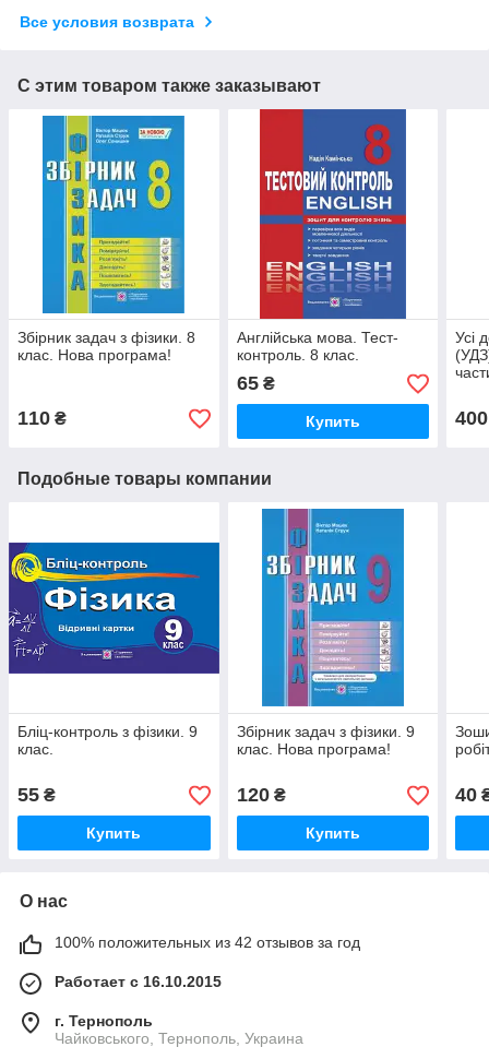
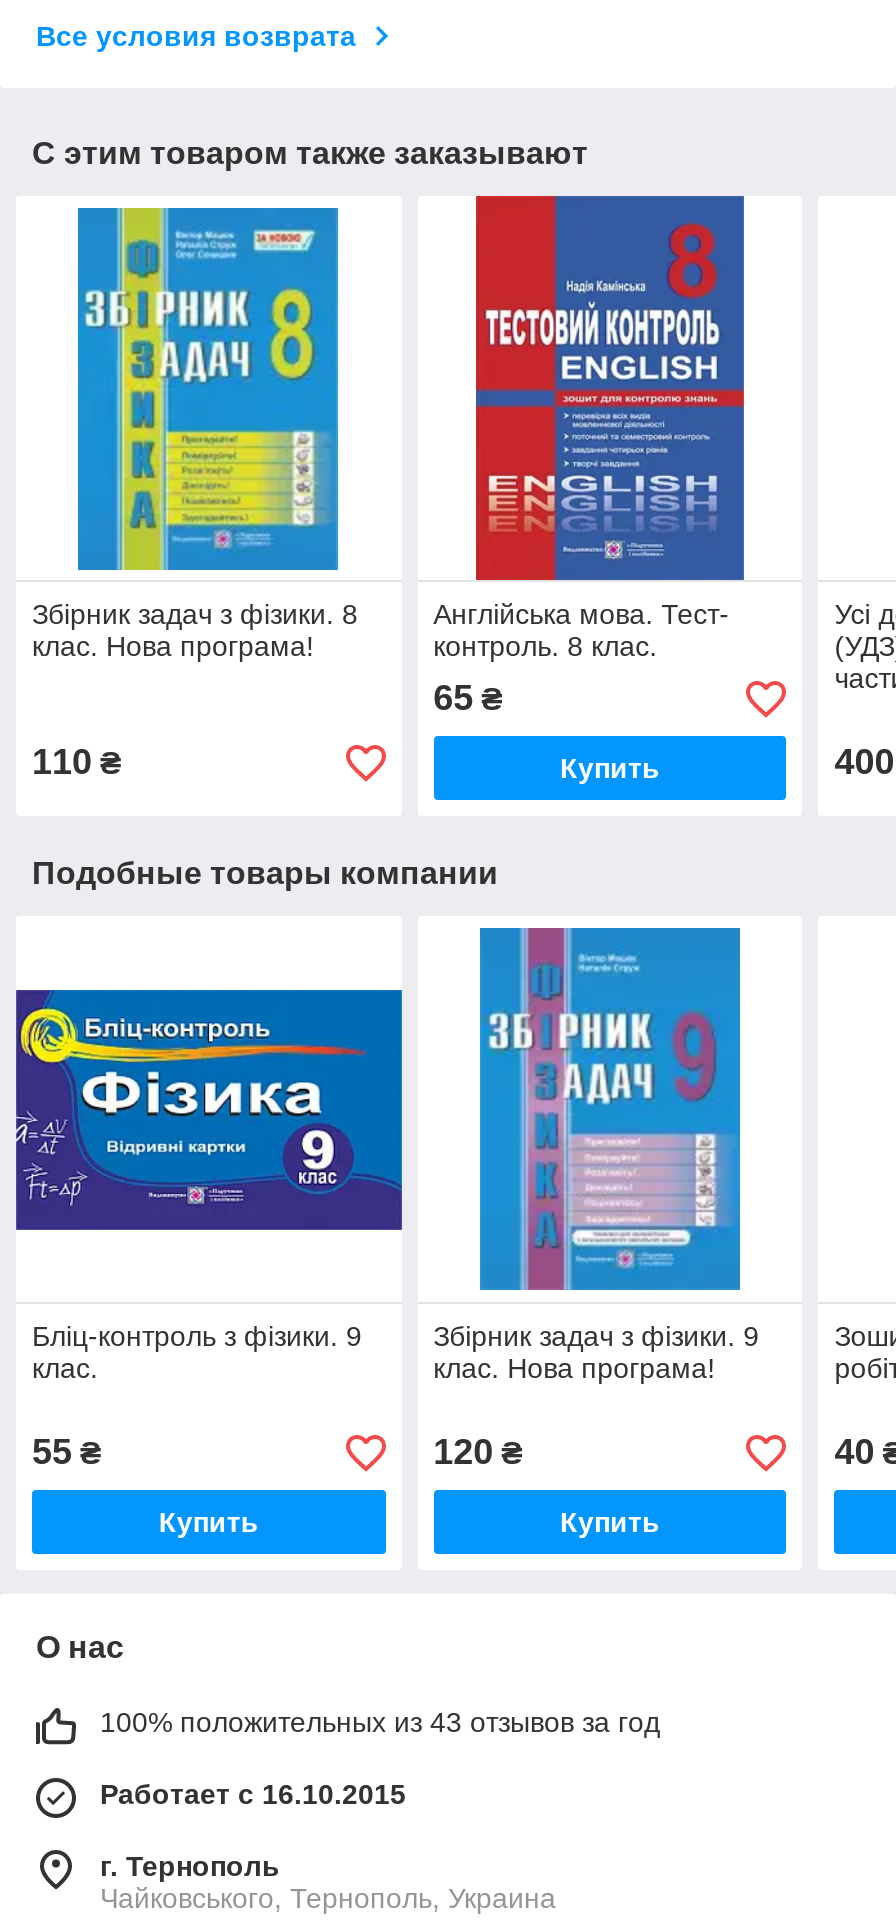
[55,933,360,951] 100% положительных из 42 отзывов за год -> [100,1706,660,1738] 100% положительных из 43 отзывов за год

